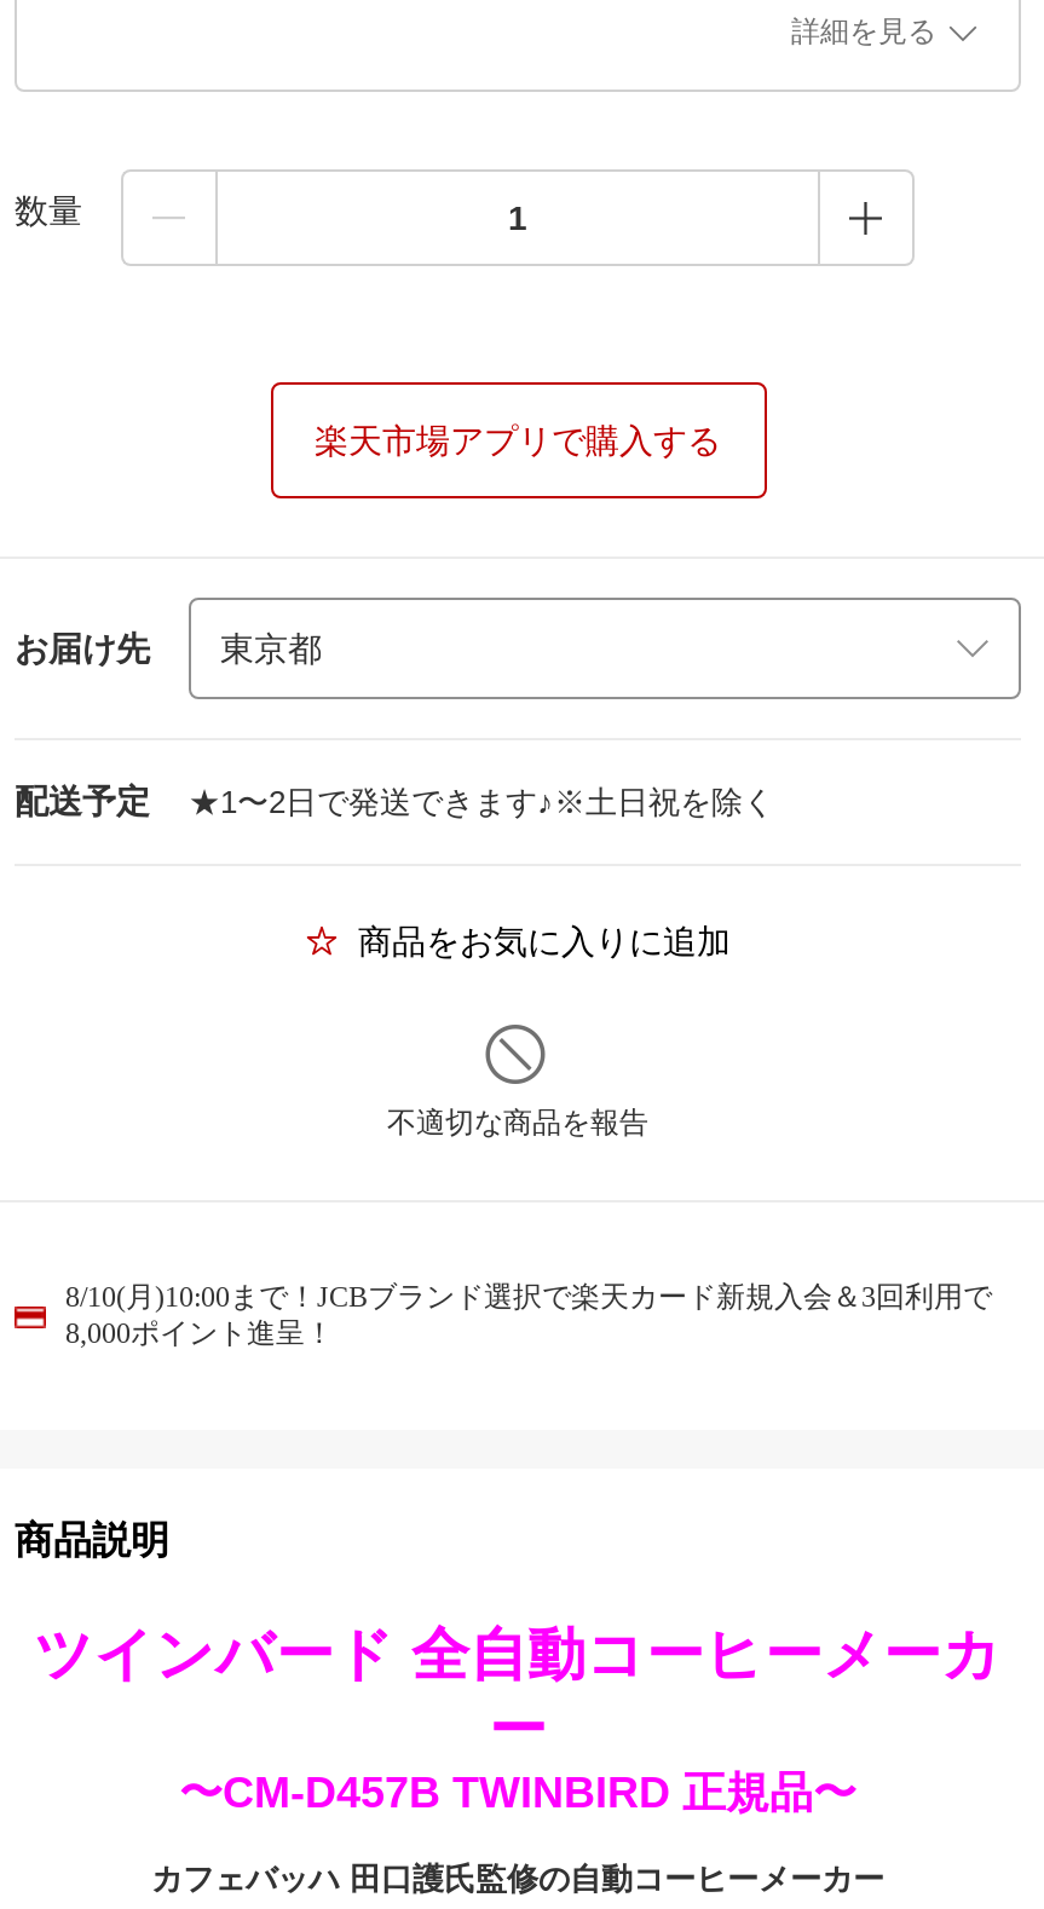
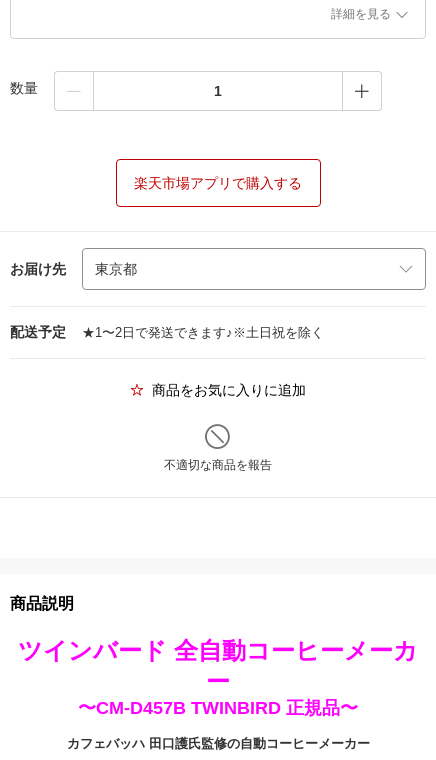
[65,1280,992,1350] 8/10(月)10:00まで！JCBブランド選択で楽天カード新規入会＆3回利用で | 8,000ポイント進呈！ -> none

